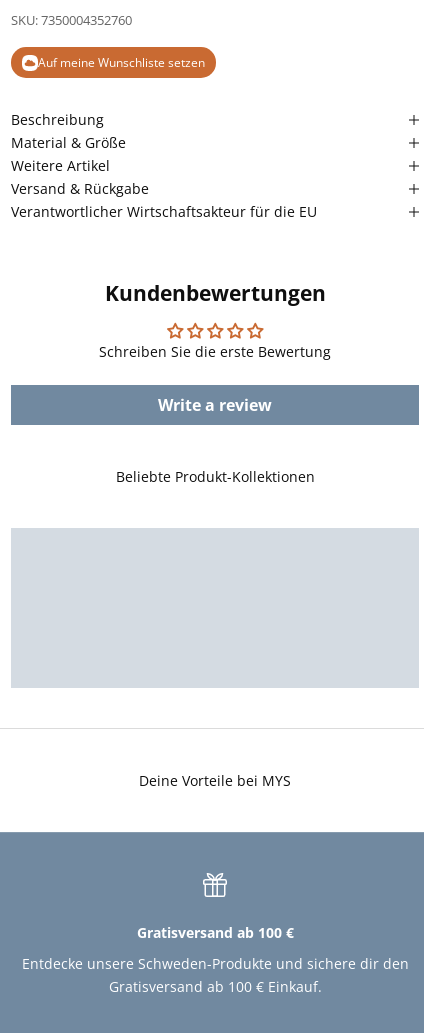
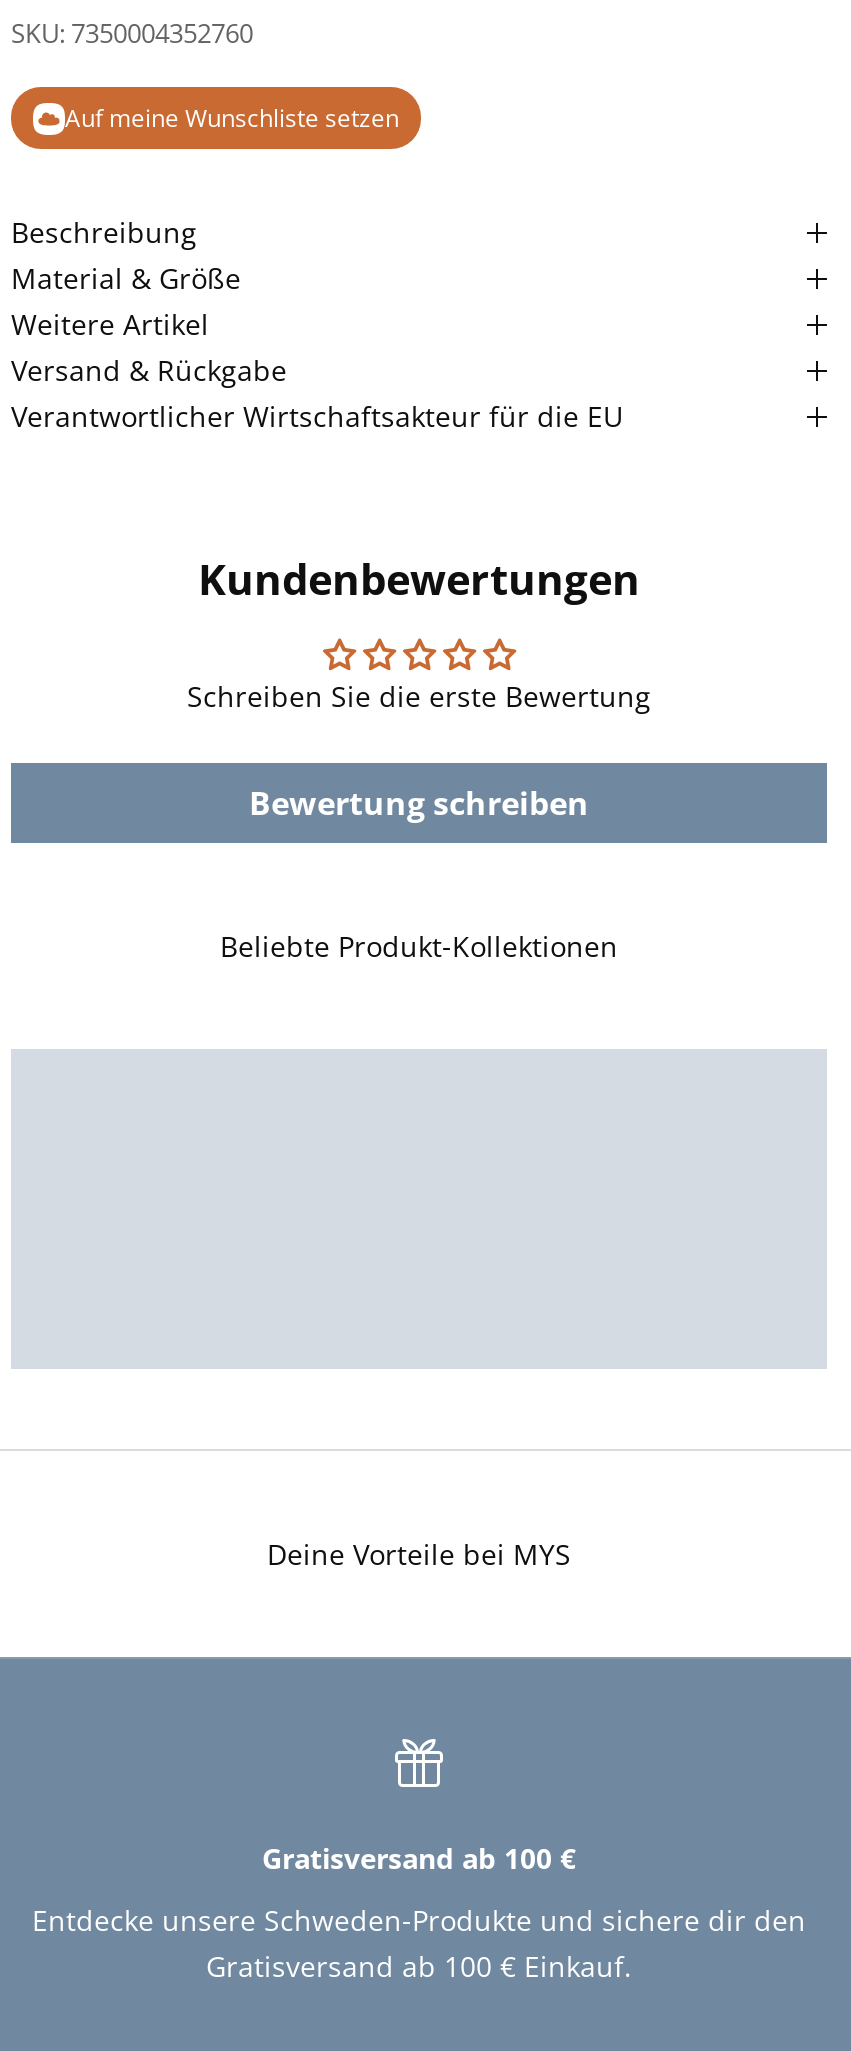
[158,394,272,416] Write a review -> [249,781,589,825] Bewertung schreiben

